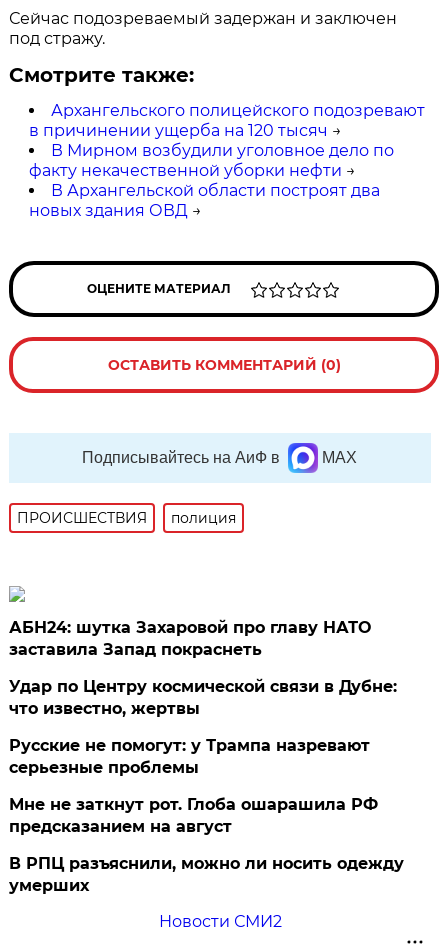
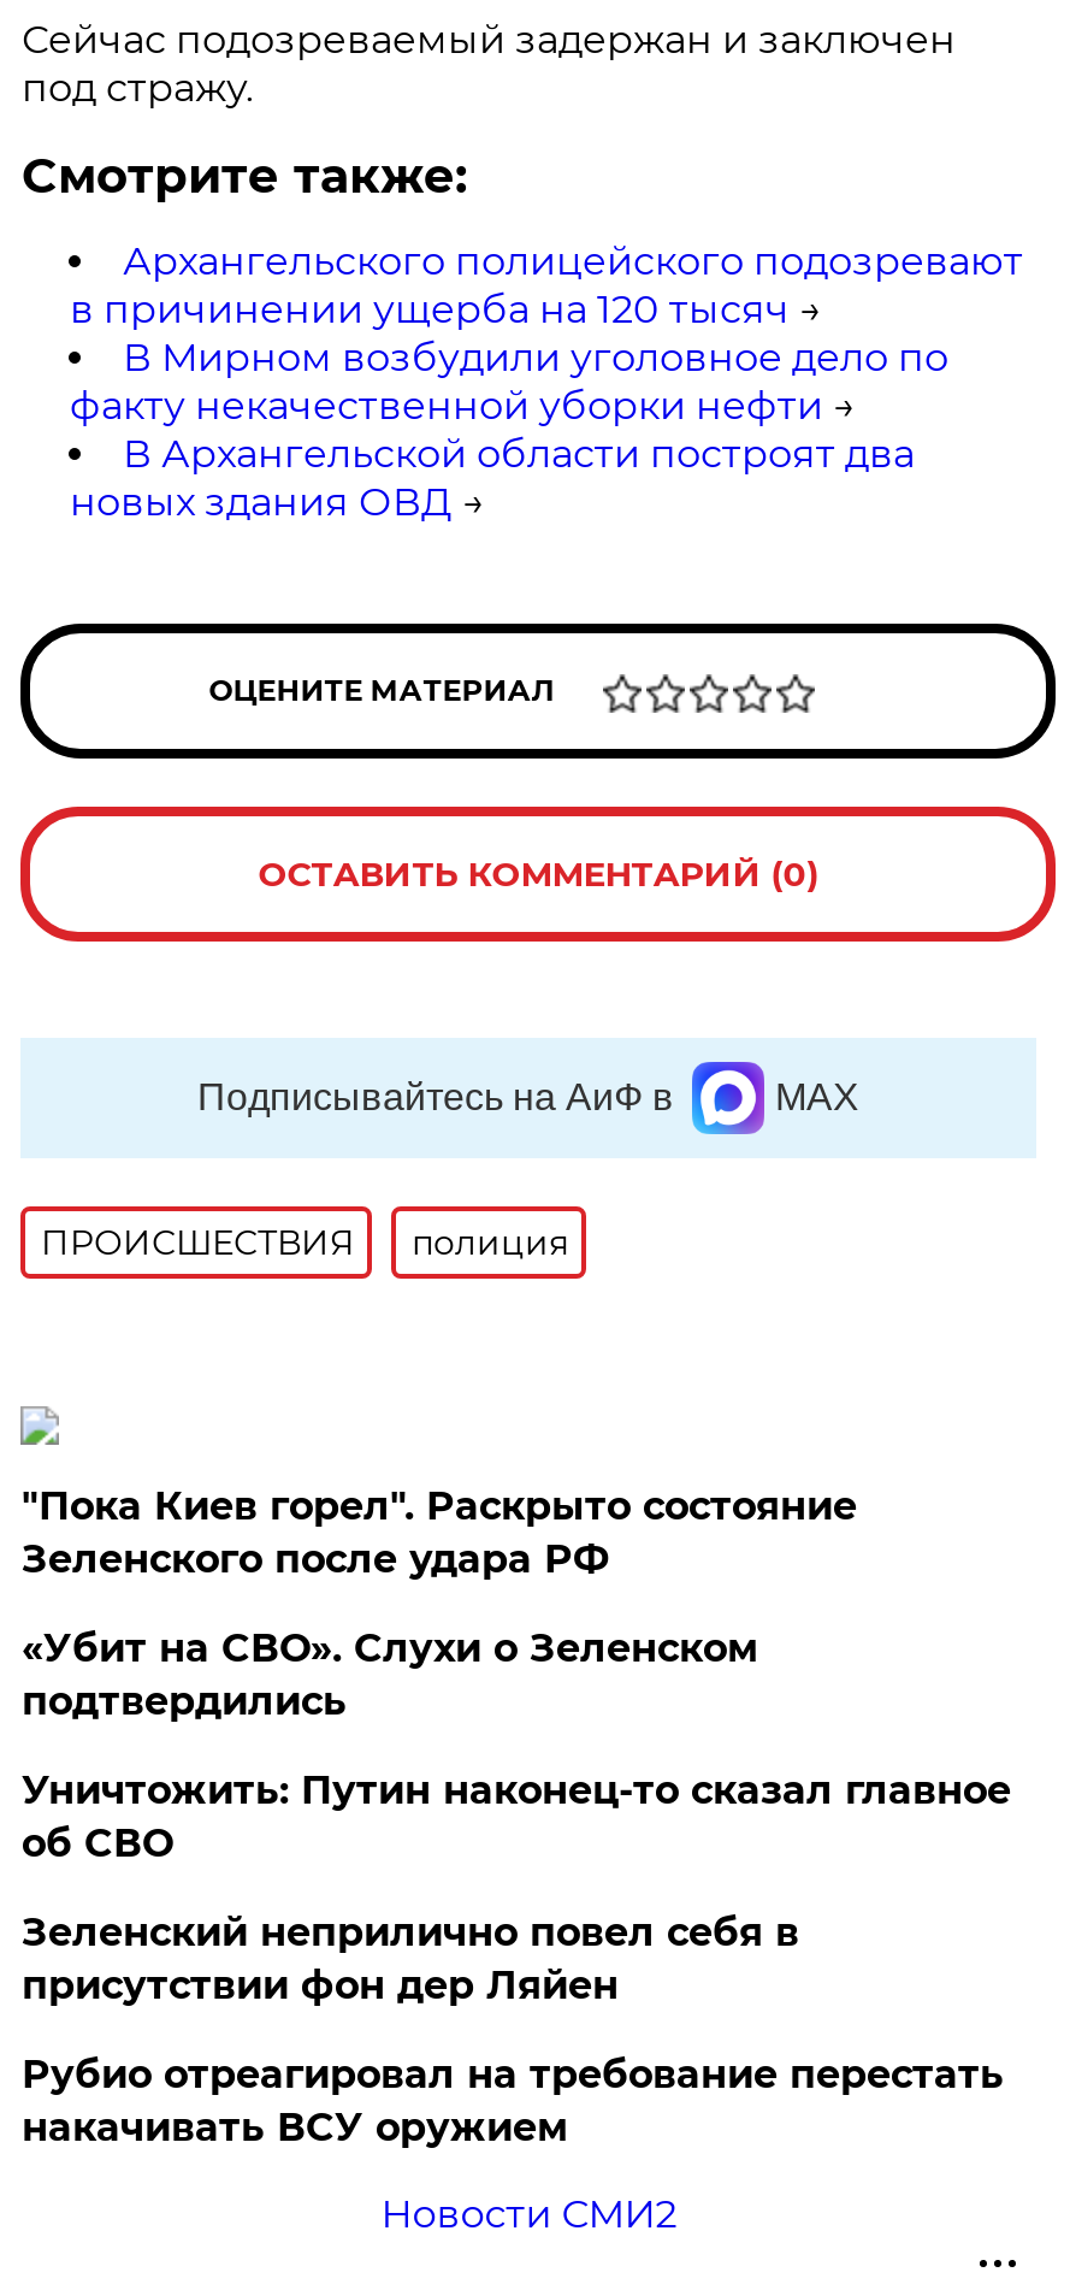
[9,618,371,659] АБН24: шутка Захаровой про главу НАТО | заставила Запад покраснеть -> [21,1483,857,1582] "Пока Киев горел". Раскрыто состояние | Зеленского после удара РФ
[9,677,397,718] Удар по Центру космической связи в Дубне: | что известно, жертвы -> [21,1625,758,1724] «Убит на СВО». Слухи о Зеленском | подтвердились
[9,736,370,777] Русские не помогут: у Трампа назревают | серьезные проблемы -> [21,1767,1011,1866] Уничтожить: Путин наконец-то сказал главное | об СВО
[9,795,378,836] Мне не заткнут рот. Глоба ошарашила РФ | предсказанием на август -> [21,1910,799,2008] Зеленский неприлично повел cебя в | присутствии фон дер Ляйен
[9,854,404,895] В РПЦ разъяснили, можно ли носить одежду | умерших -> [21,2052,1004,2150] Рубио отреагировал на требование перестать | накачивать ВСУ оружием

